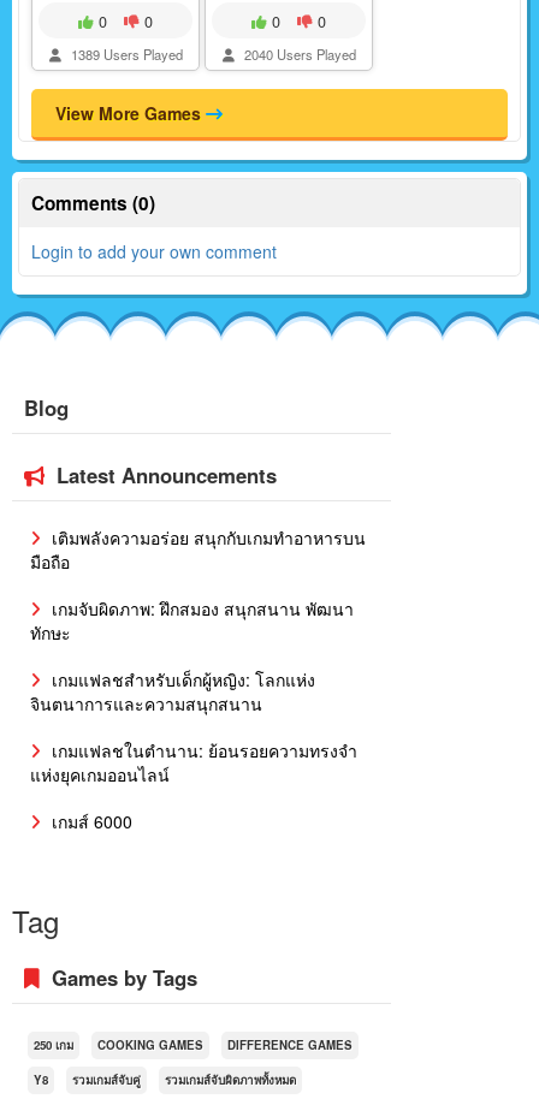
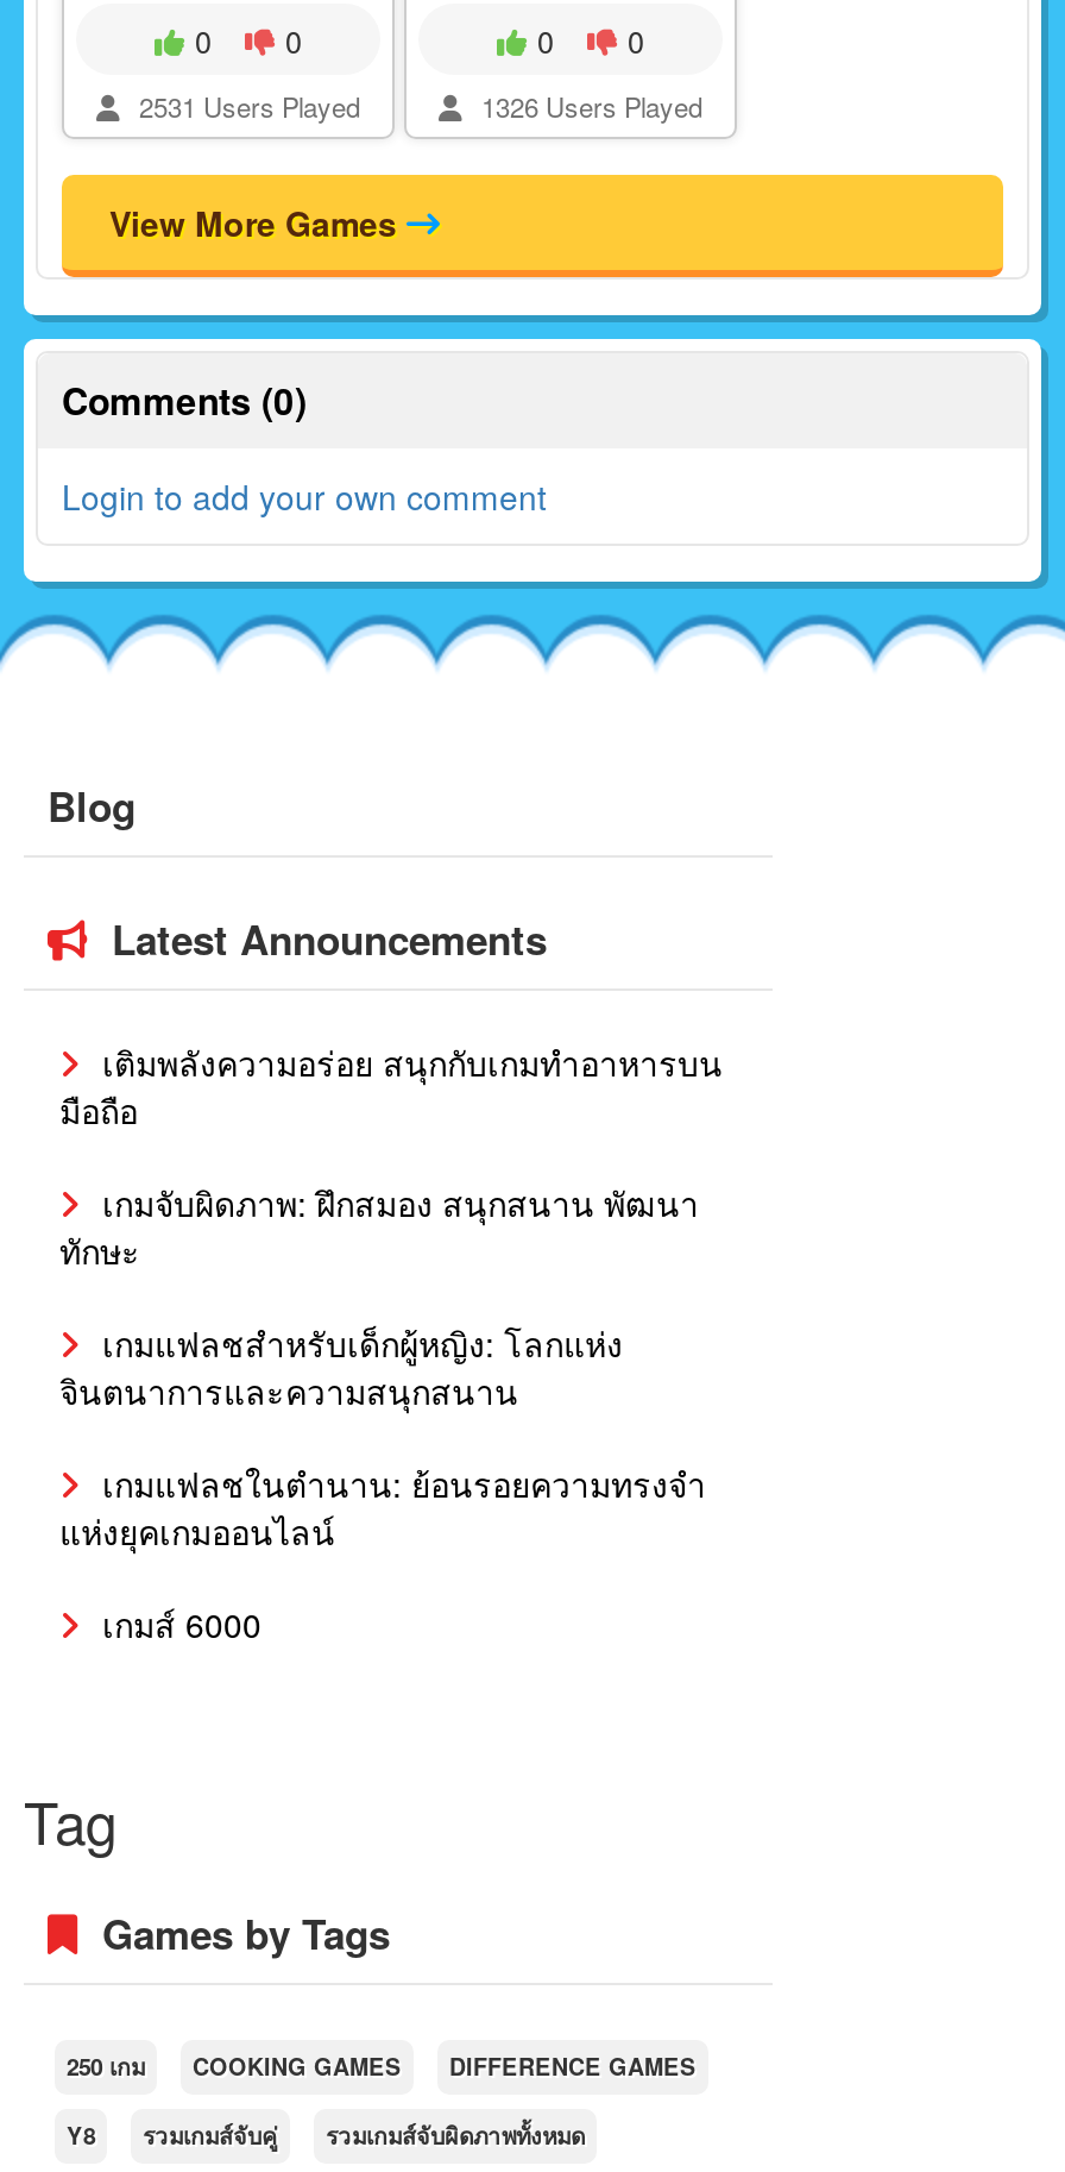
[67,44,182,64] 1389 Users Played -> [132,87,360,125] 2531 Users Played
[240,44,356,64] 2040 Users Played -> [474,87,702,125] 1326 Users Played

